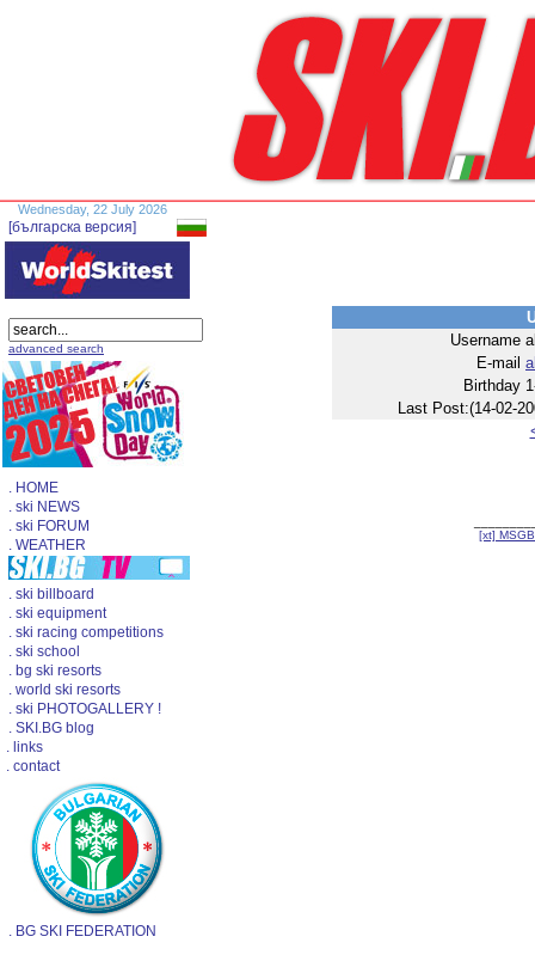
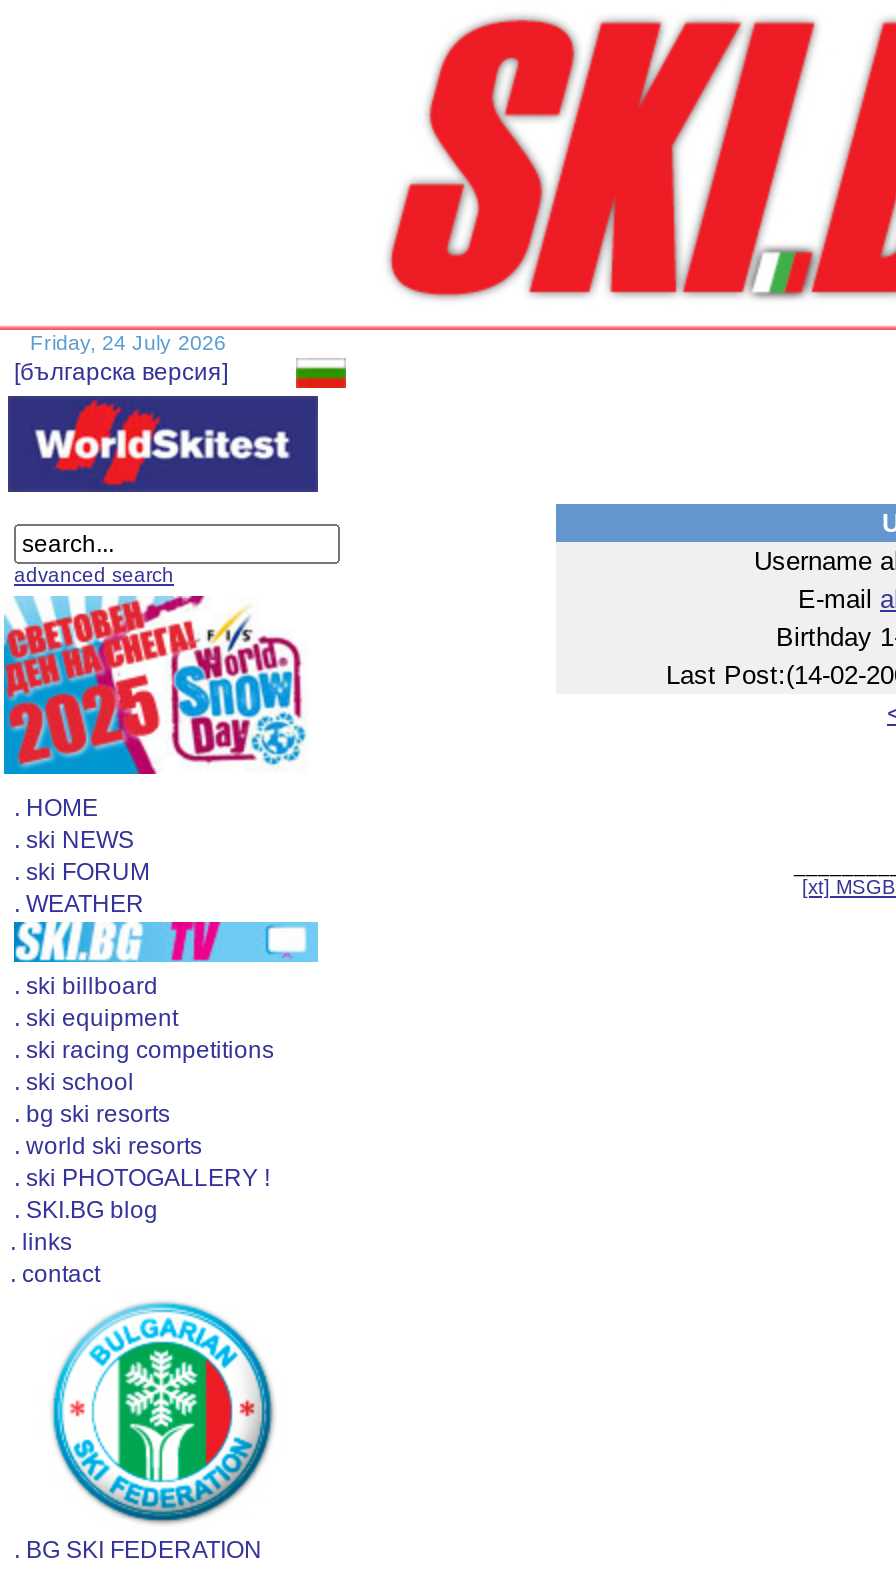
[0,202,167,216] Wednesday, 22 July 2026 -> [0,330,226,354] Friday, 24 July 2026

